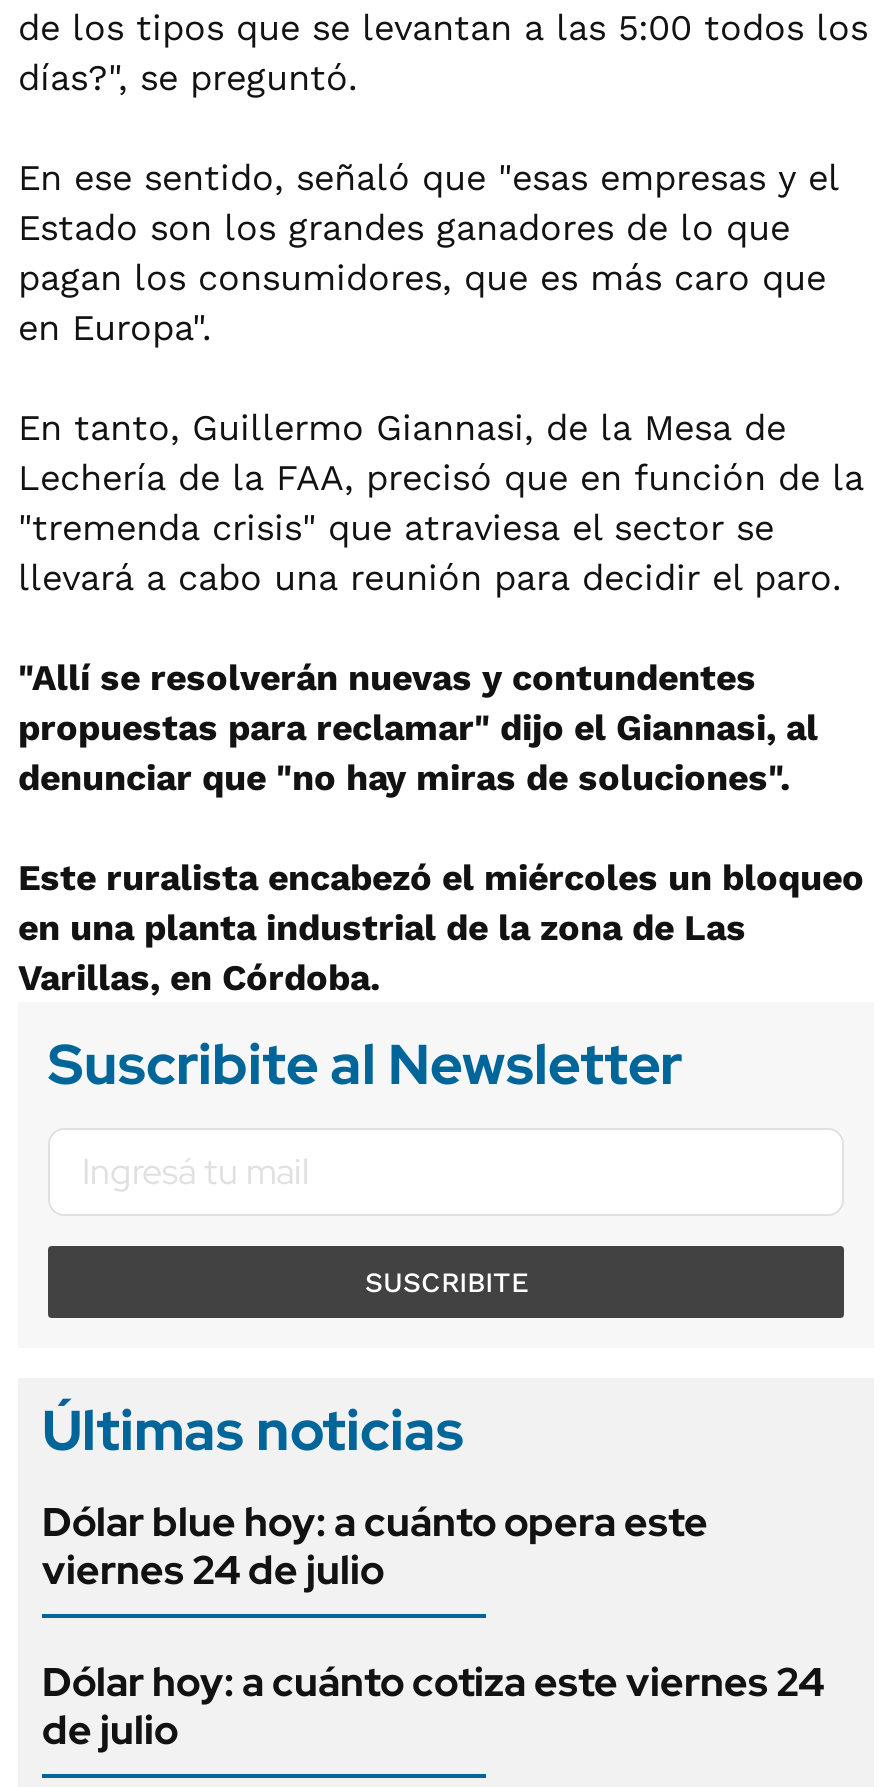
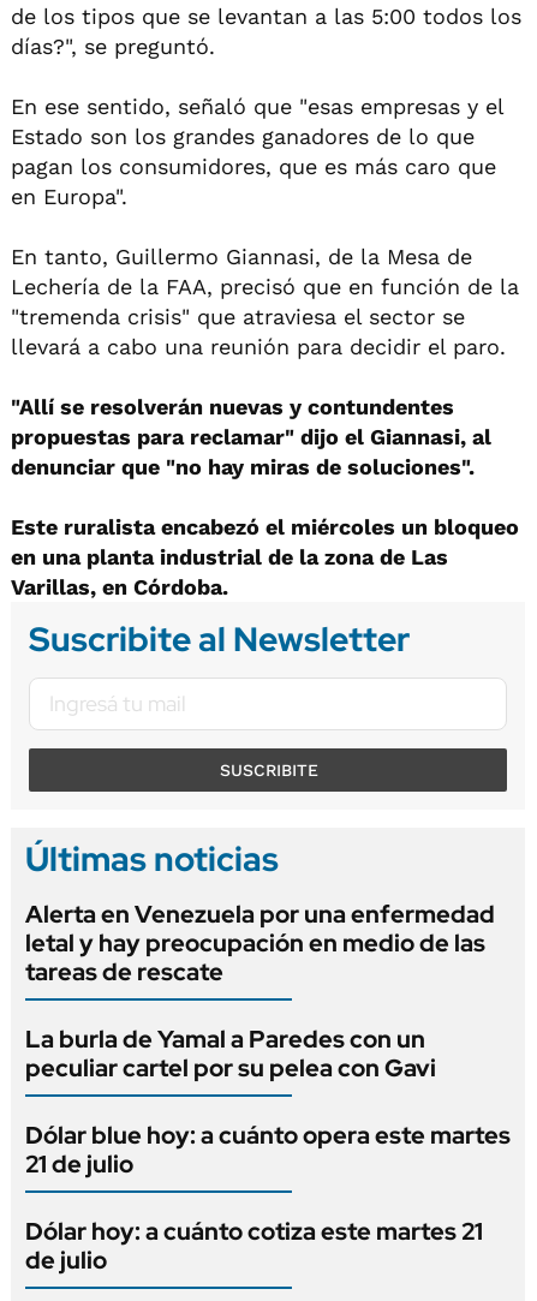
[42,1495,824,1707] Dólar blue hoy: a cuánto opera este | viernes 24 de julio | Dólar hoy: a cuánto cotiza este viernes 24 -> [25,898,511,1246] Alerta en Venezuela por una enfermedad | letal y hay preocupación en medio de las | tareas de rescate | La burla de Yamal a Paredes con un | peculiar cartel por su pelea con Gavi | Dólar blue hoy: a cuánto opera este martes | 21 de julio | Dólar hoy: a cuánto cotiza este martes 21

